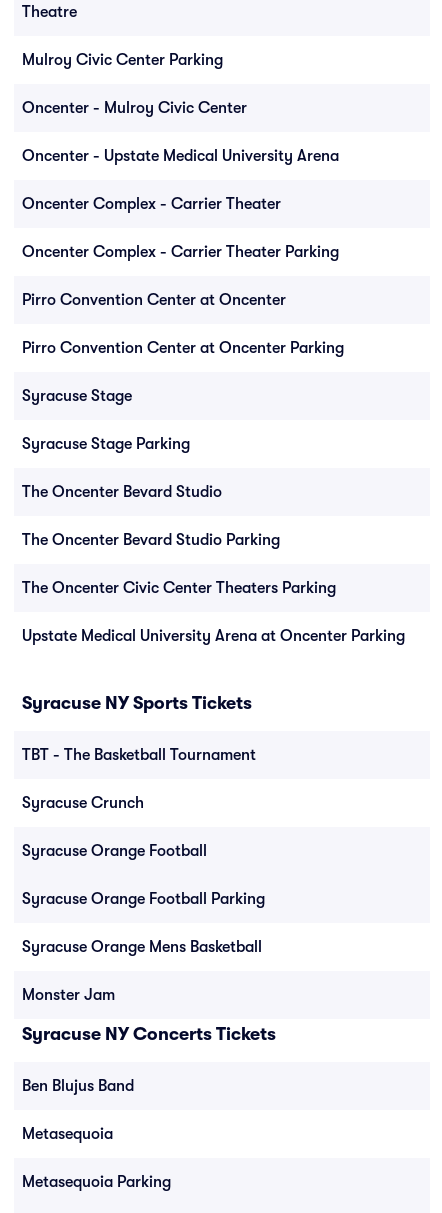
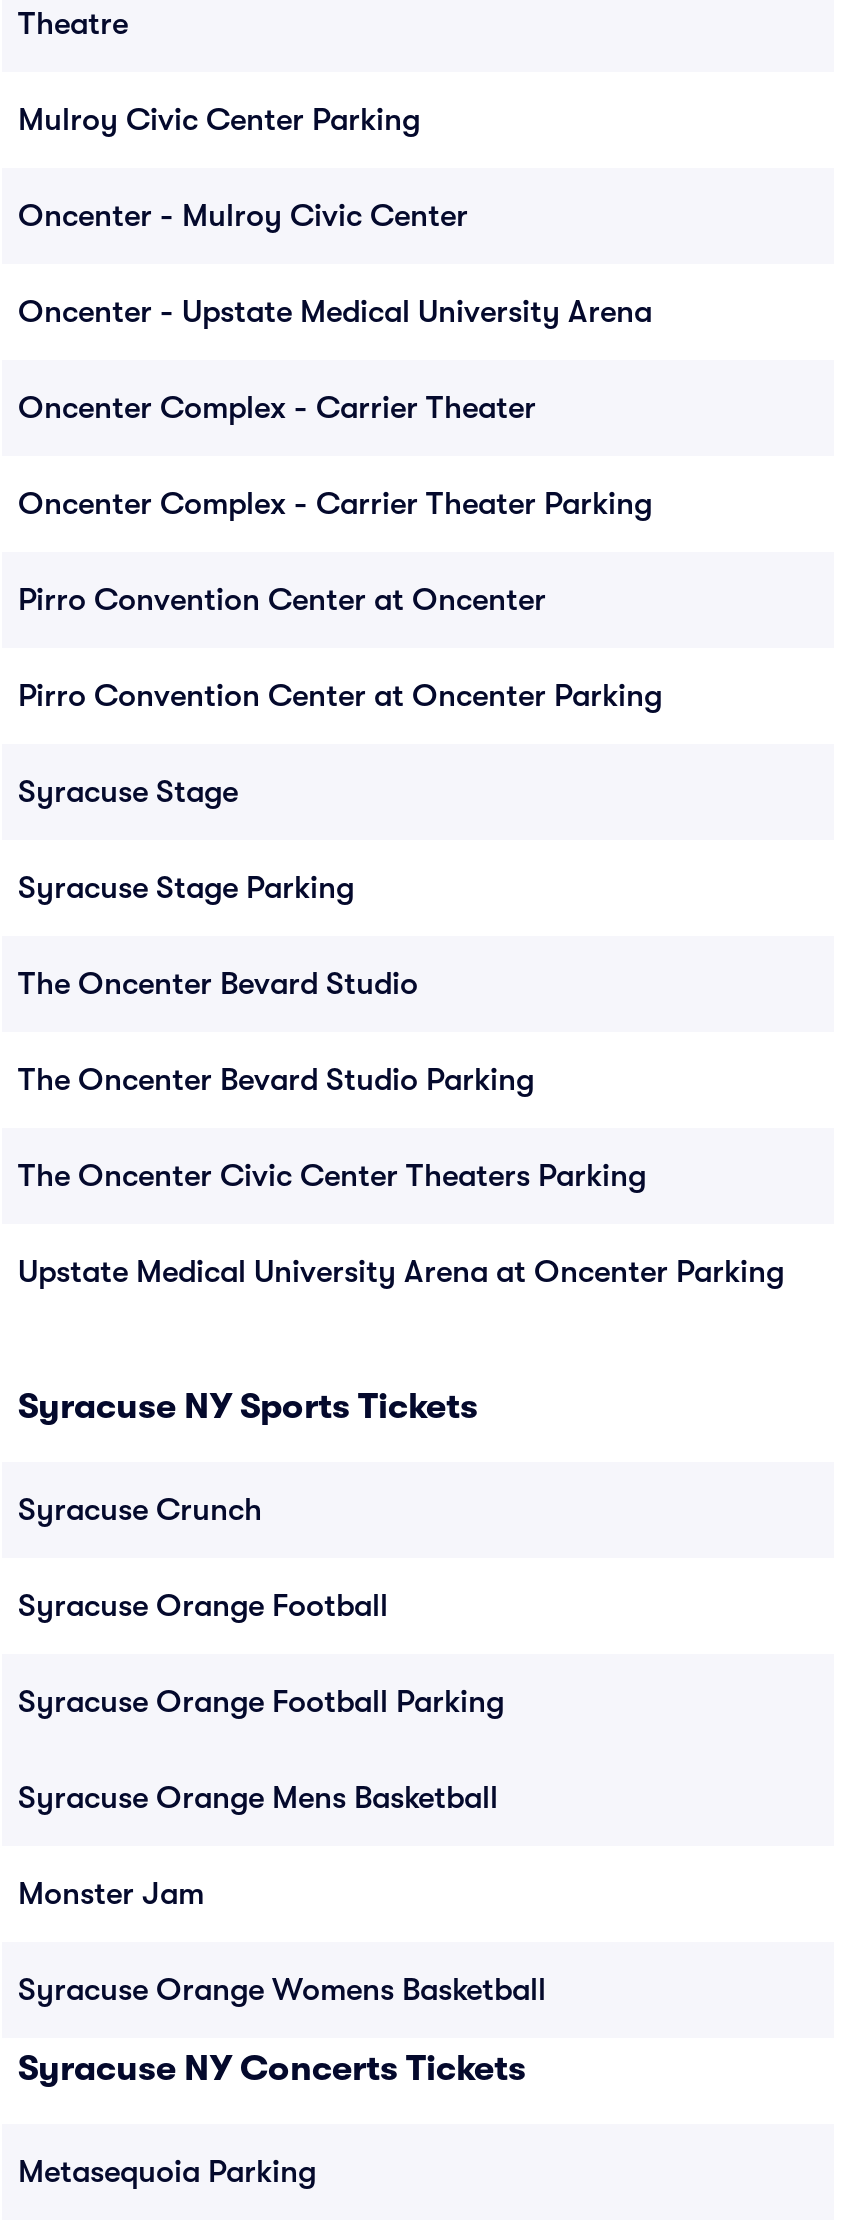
[22,746,256,764] TBT - The Basketball Tournament -> none
none -> [18,1972,546,2008] Syracuse Orange Womens Basketball
[22,1077,134,1143] Ben Blujus Band | Metasequoia -> none

